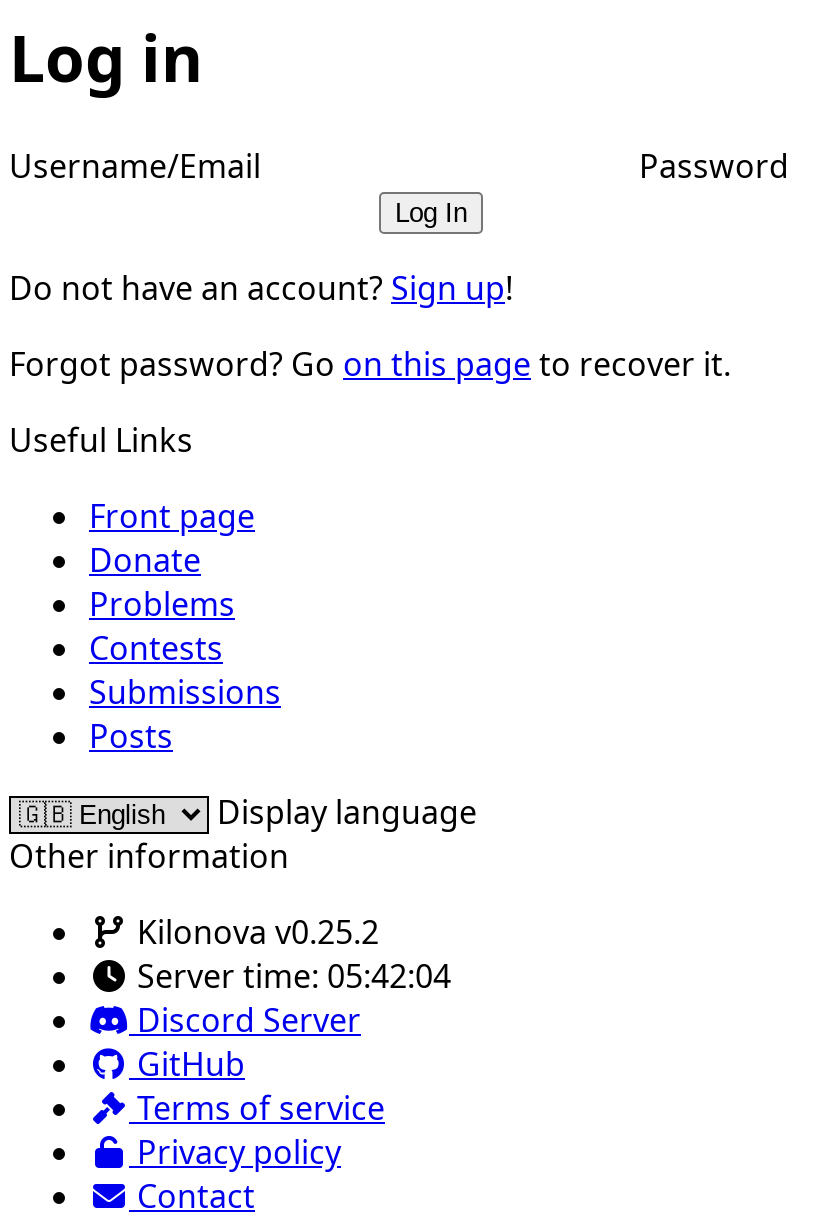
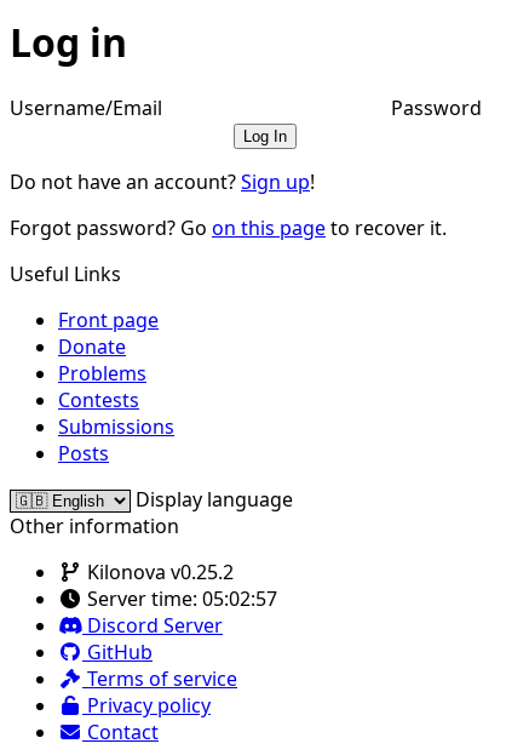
[129,954,451,998] Server time: 05:42:04 -> [82,585,277,612] Server time: 05:02:57

